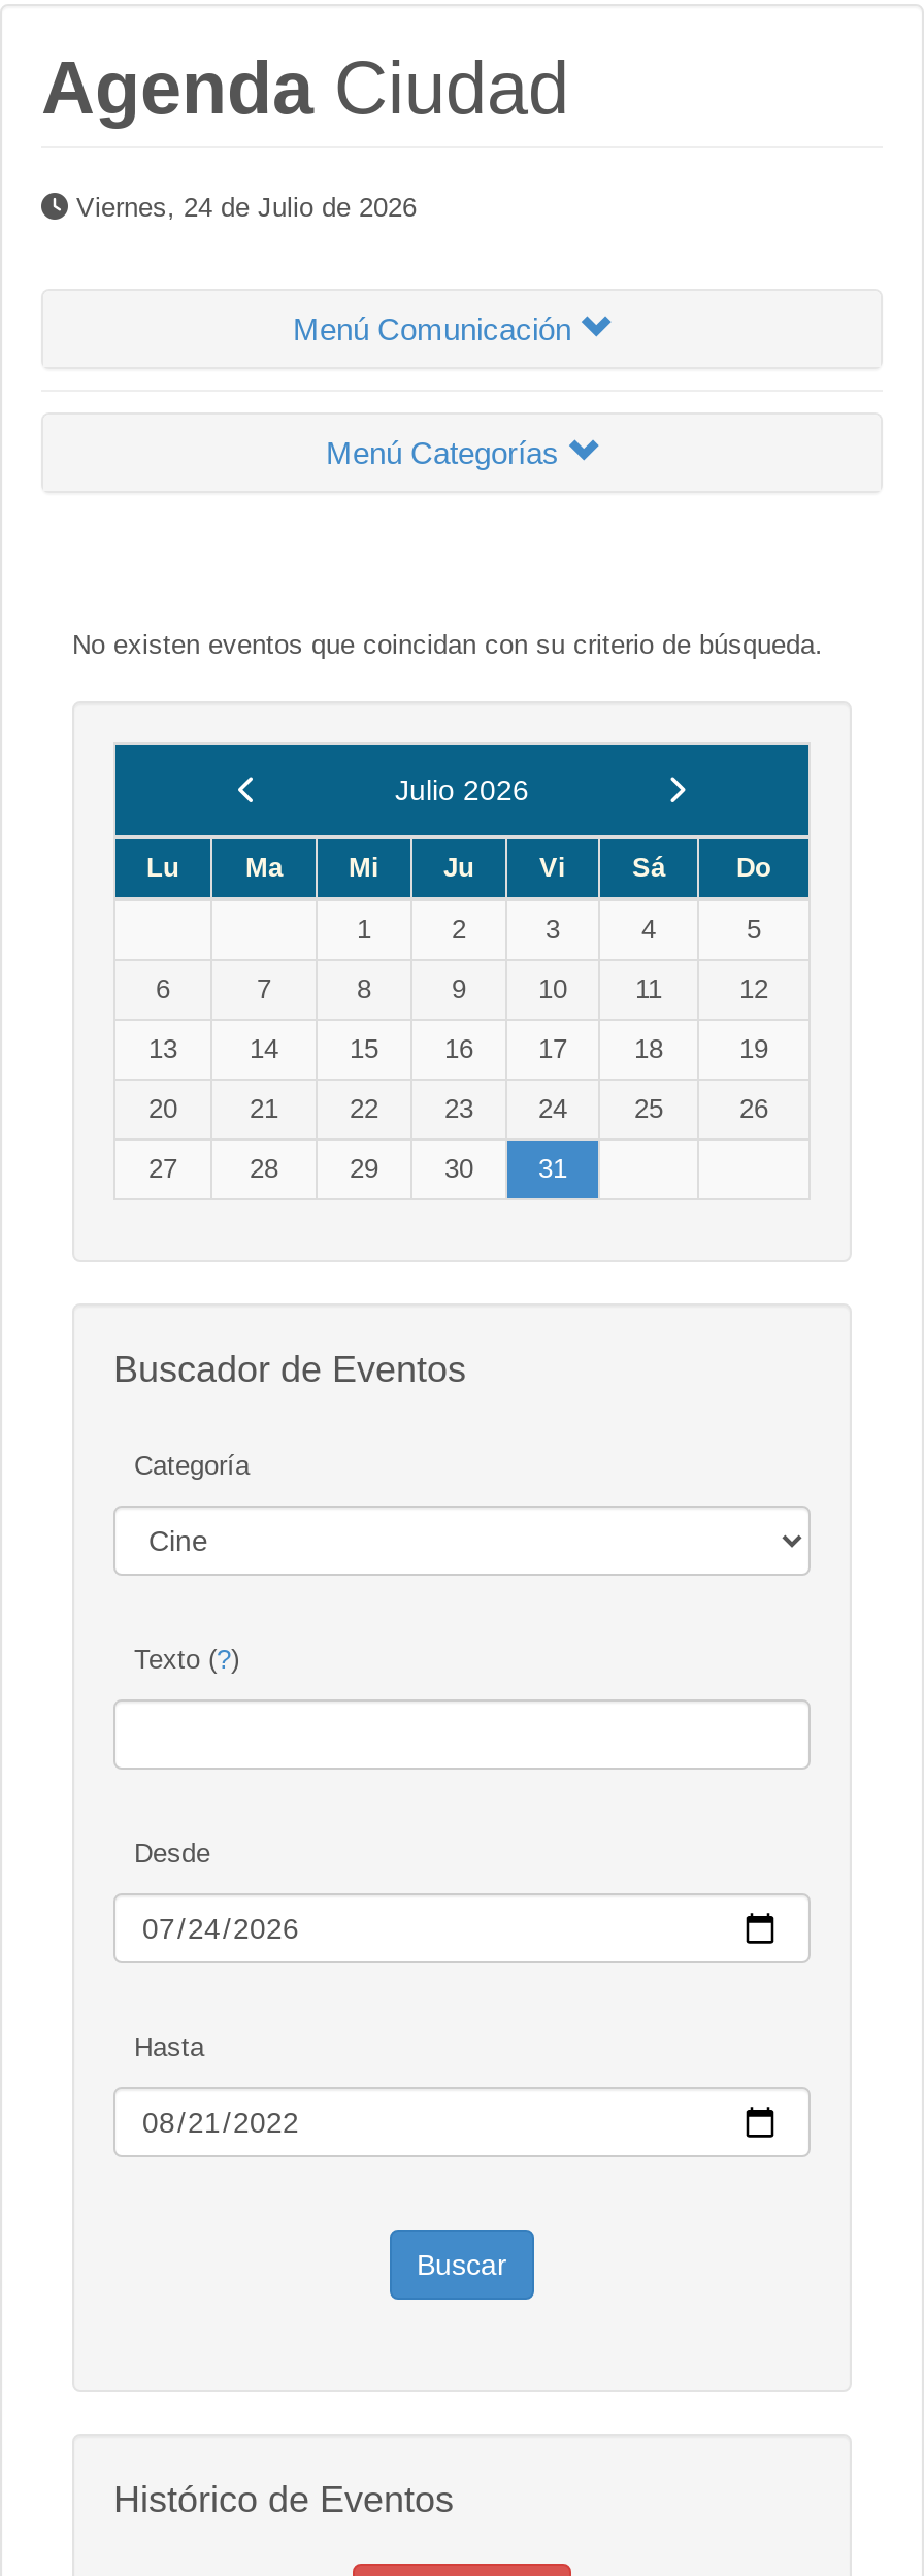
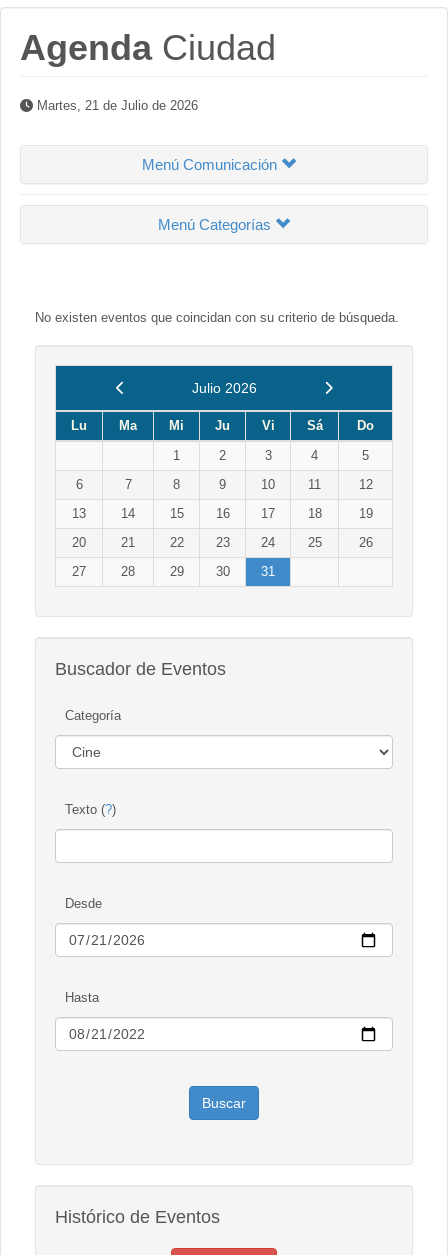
[68,192,417,223] Viernes, 24 de Julio de 2026 -> [33,98,198,113] Martes, 21 de Julio de 2026

